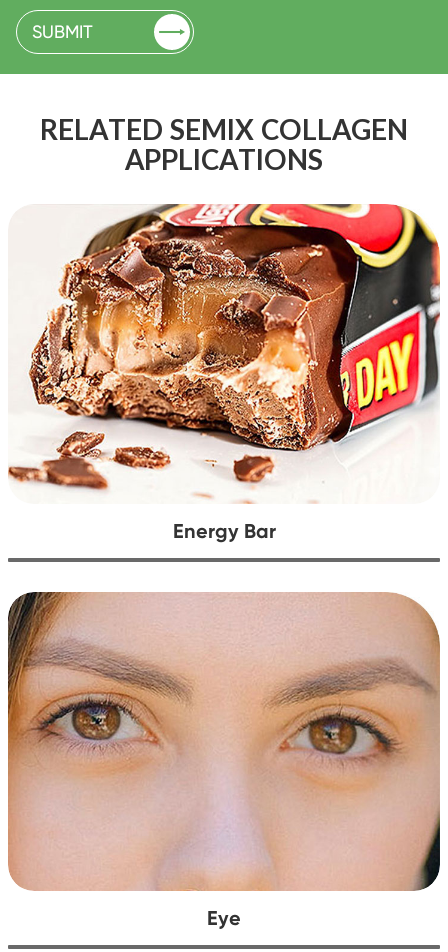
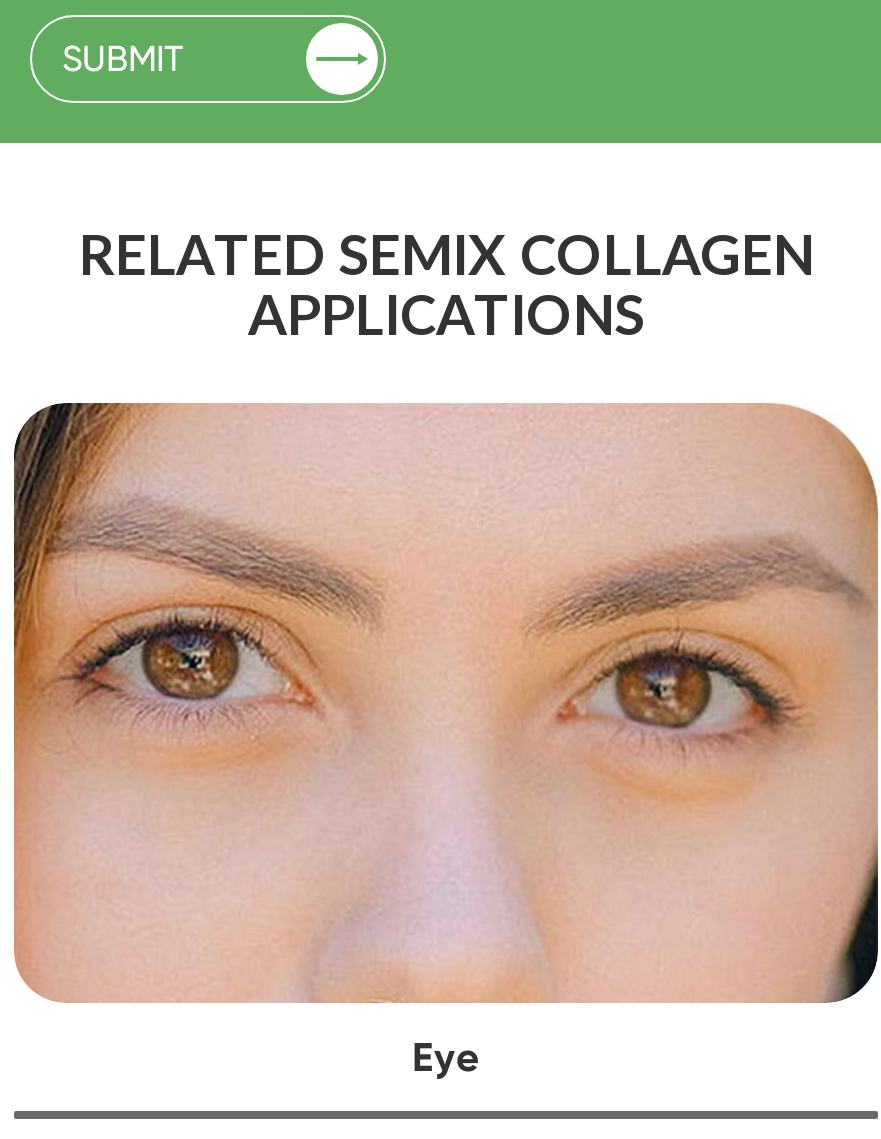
[8,204,440,542] [image] | Energy Bar -> none

